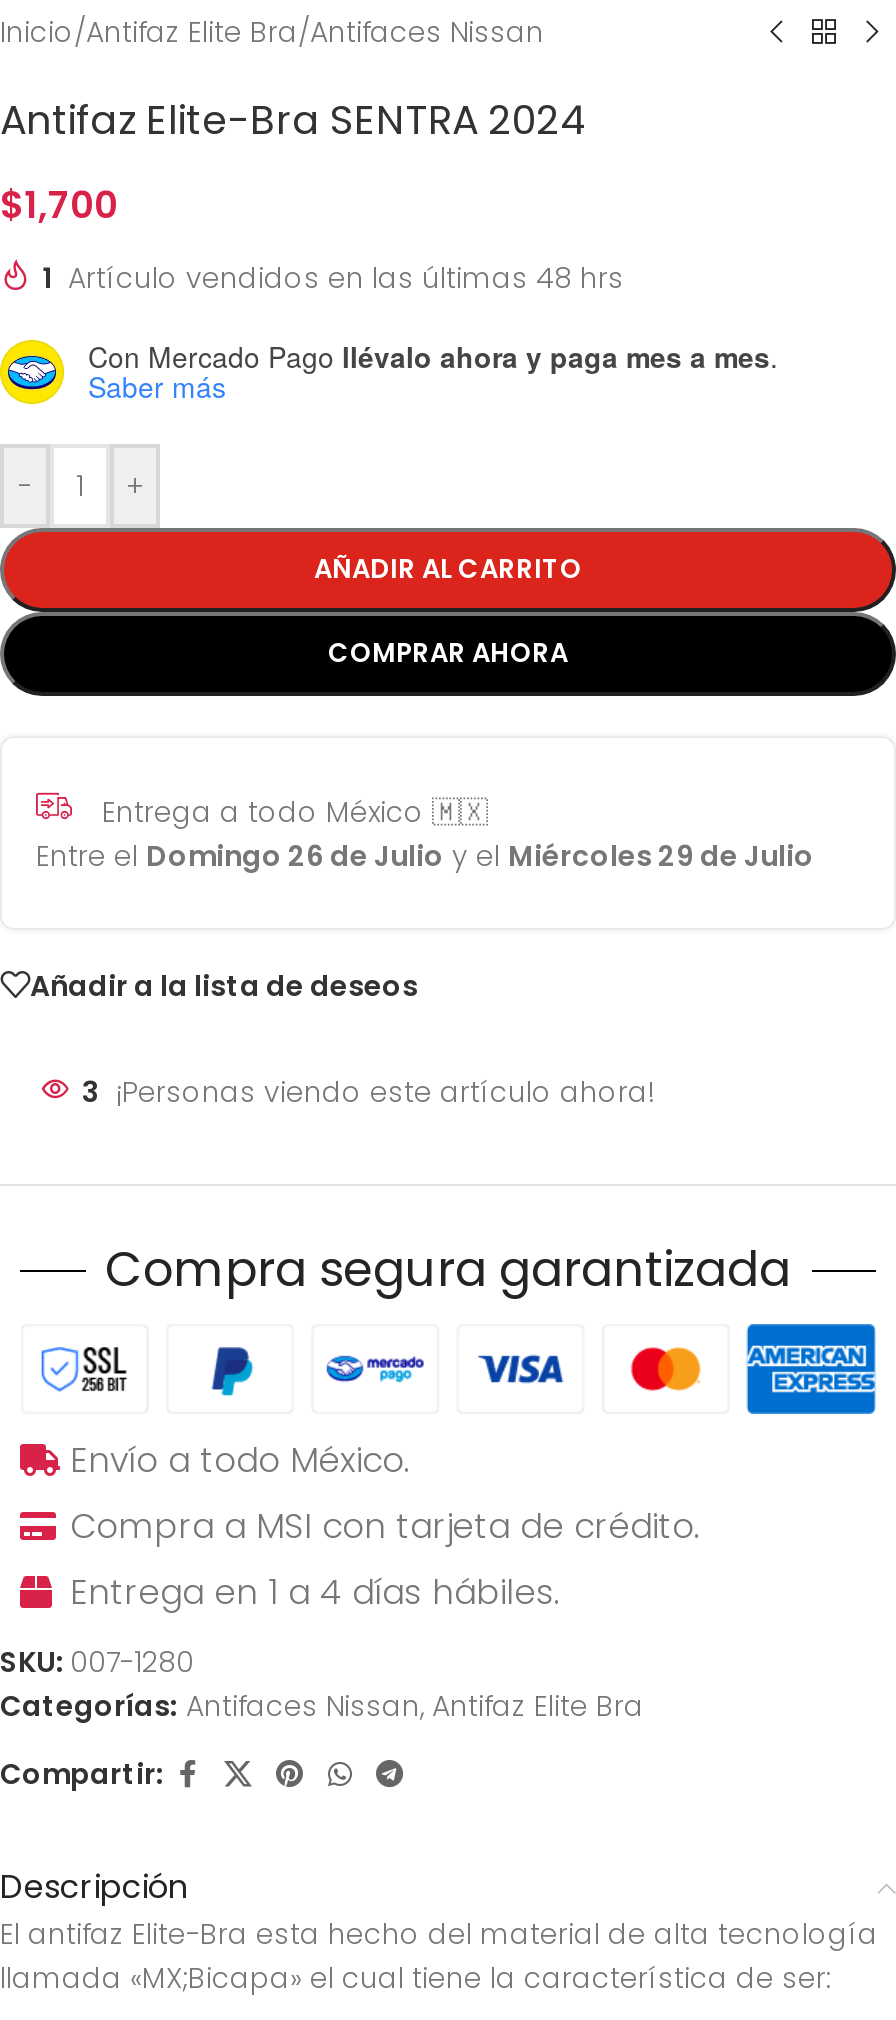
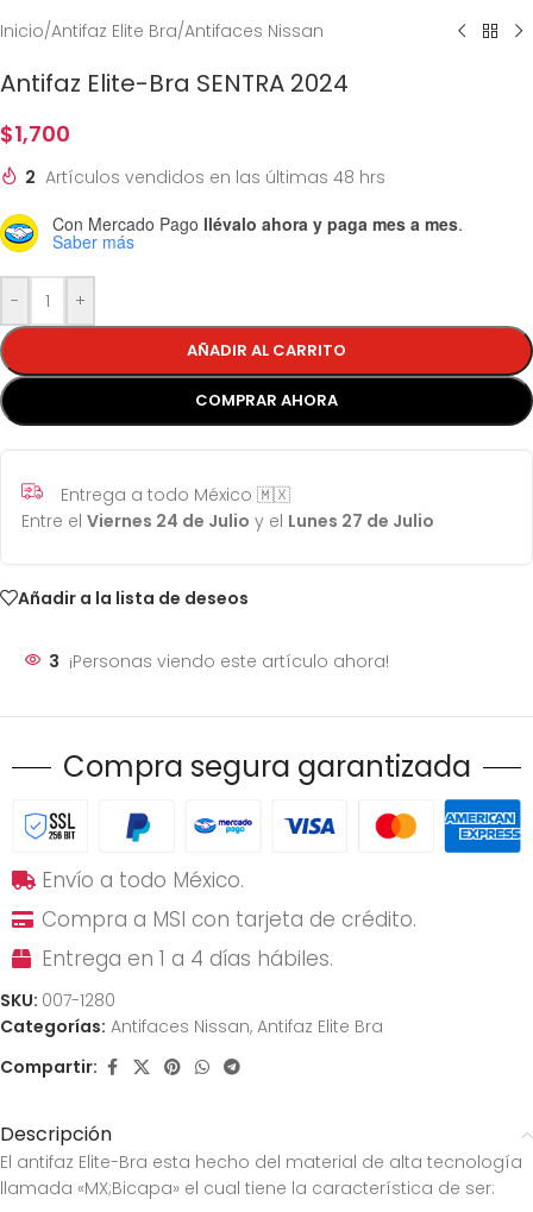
[42,258,624,298] 1 Artículo vendidos en las últimas 48 hrs -> [25,165,385,189] 2 Artículos vendidos en las últimas 48 hrs
[36,836,814,876] Entre el Domingo 26 de Julio y el Miércoles 29 de Julio -> [21,509,434,533] Entre el Viernes 24 de Julio y el Lunes 27 de Julio

